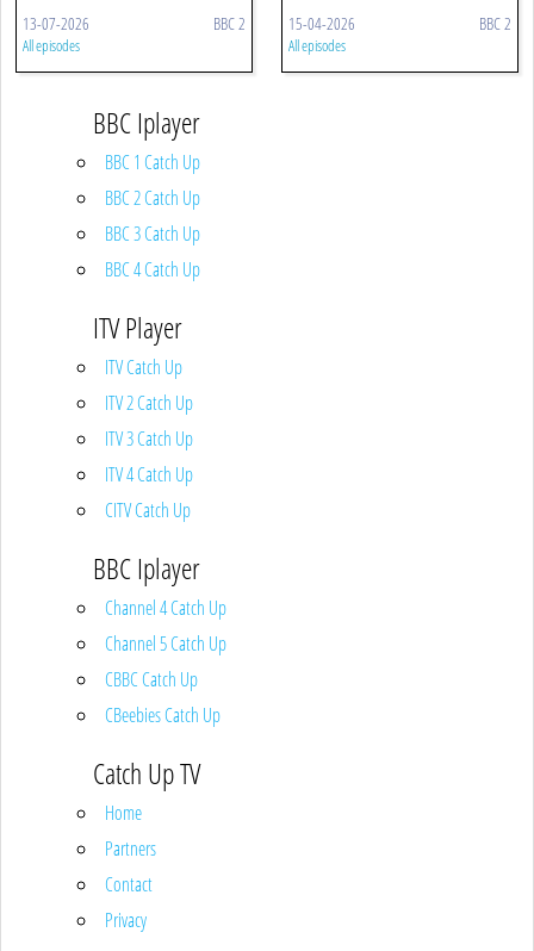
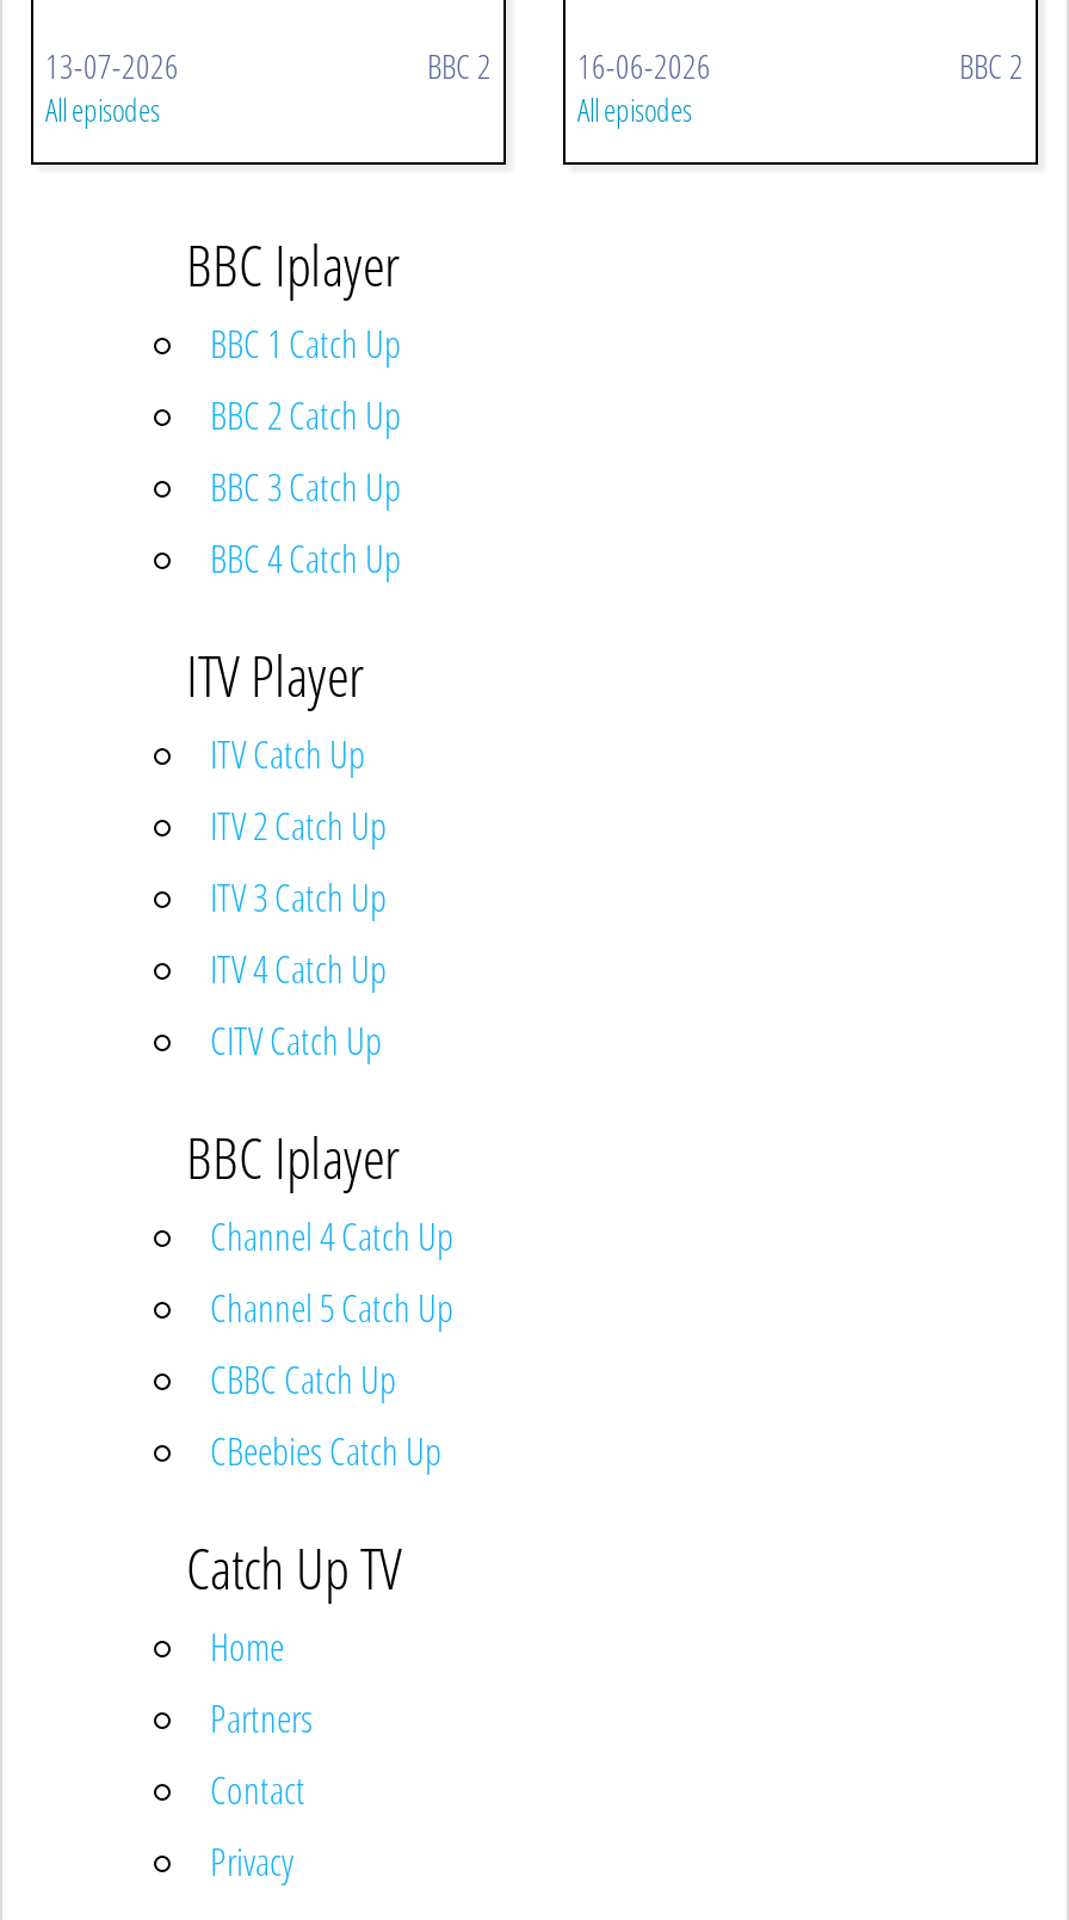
[213,12,355,34] BBC 2 15-04-2026 -> [427,42,711,88] BBC 2 16-06-2026

